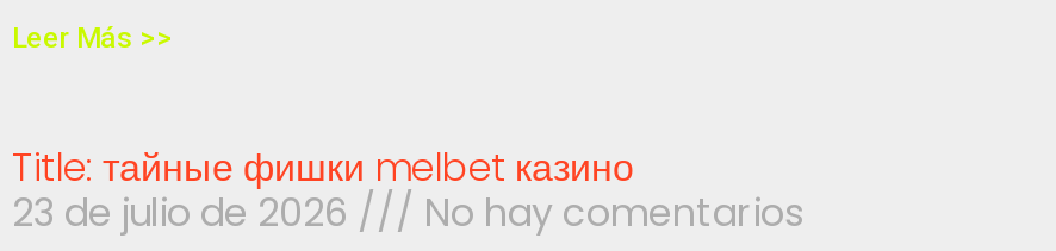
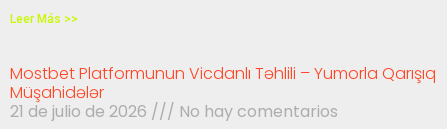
[12,140,634,240] Title: тайные фишки melbet казино | 23 de julio de 2026 -> [10,62,436,123] Mostbet Platformunun Vicdanlı Təhlili – Yumorla Qarışıq | Müşahidələr | 21 de julio de 2026

